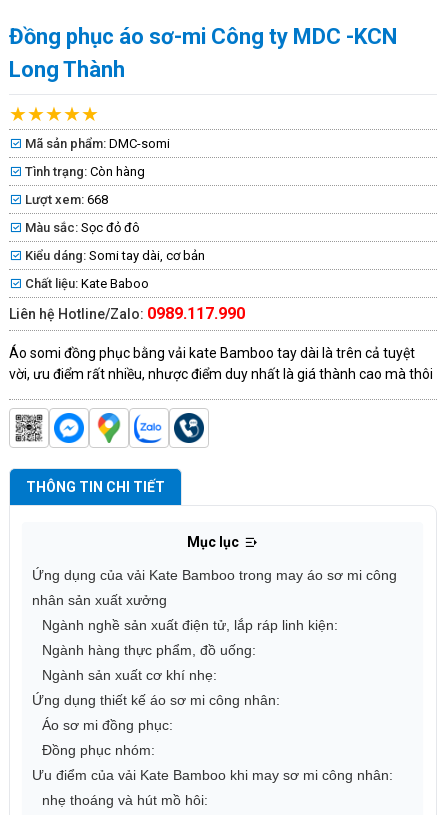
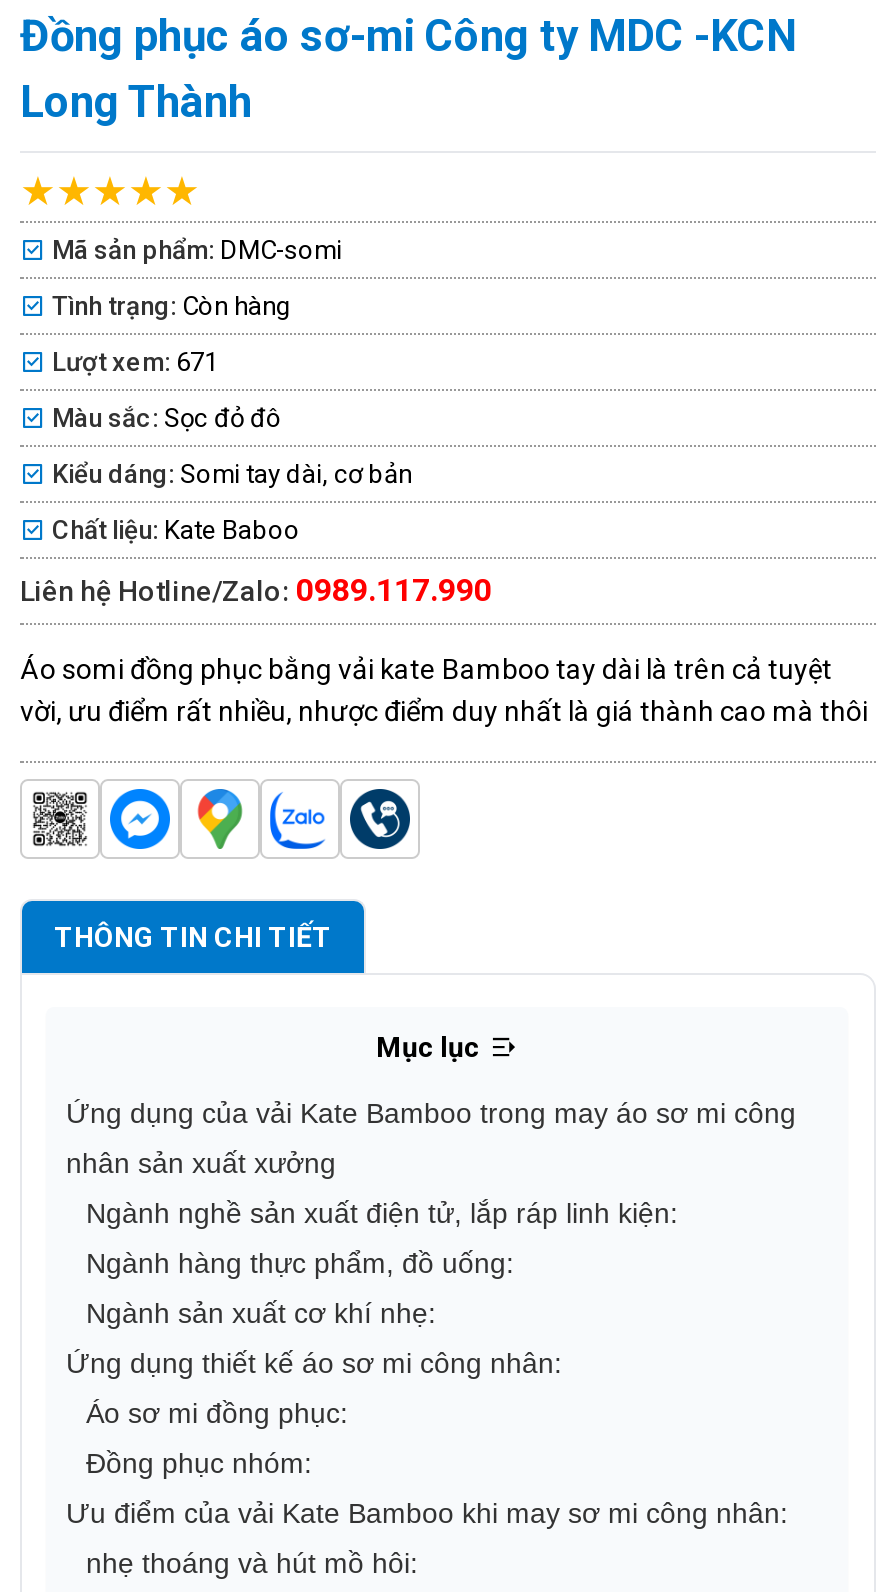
[25,192,108,207] Lượt xem: 668 -> [52,348,218,378] Lượt xem: 671

